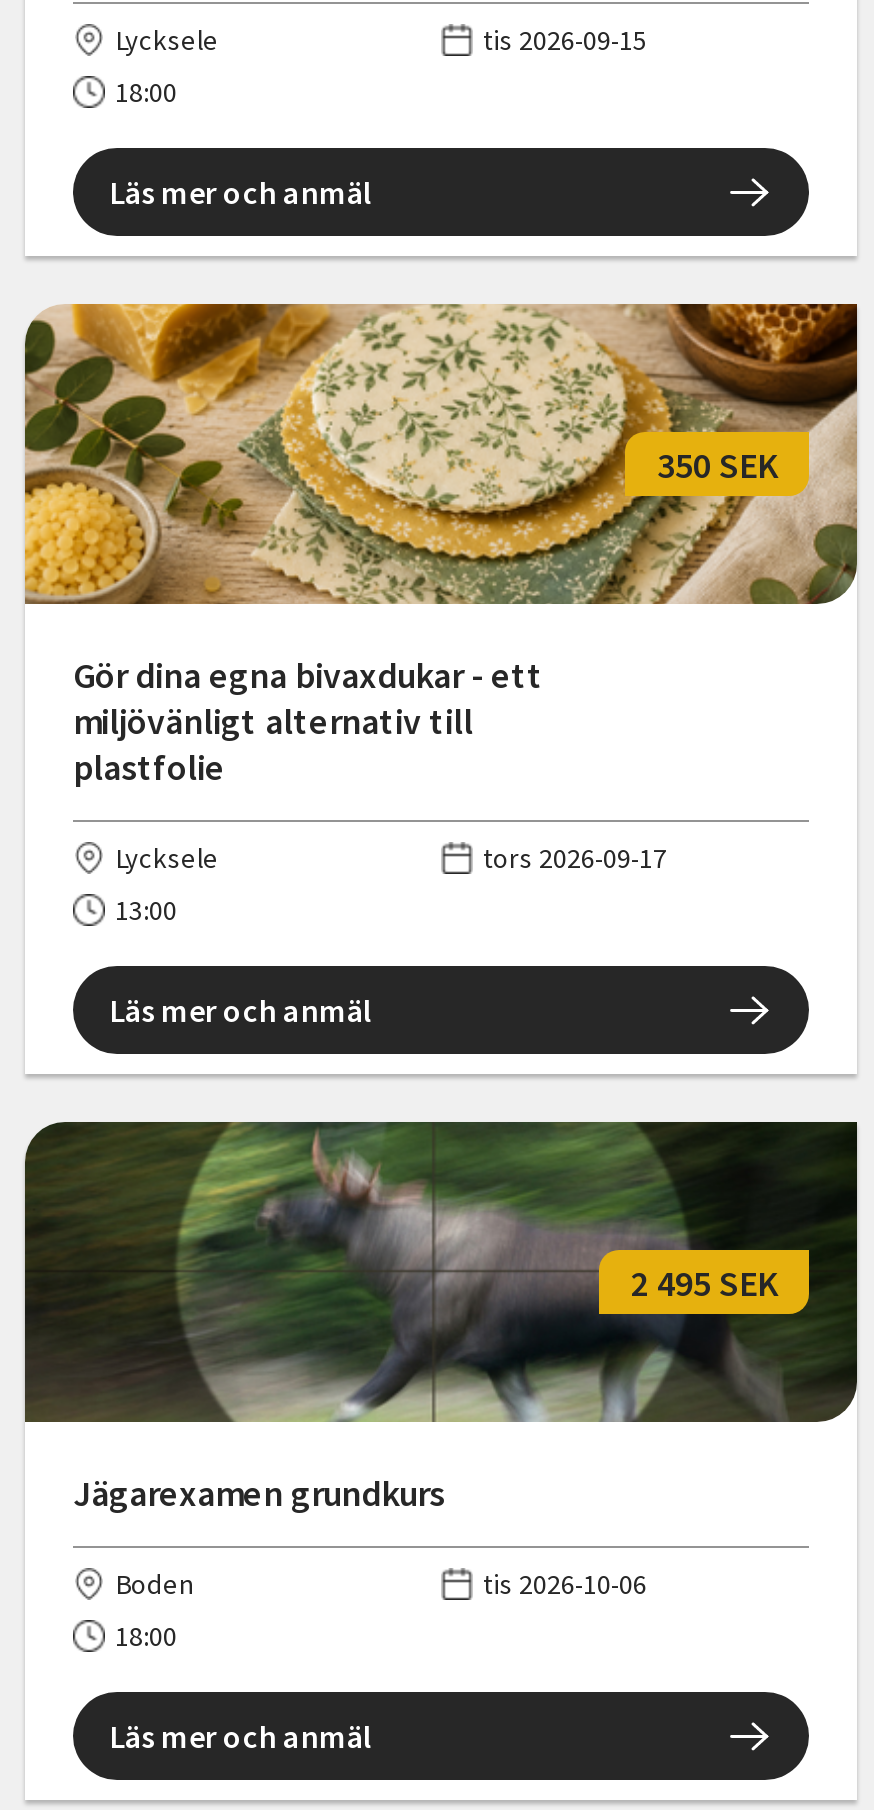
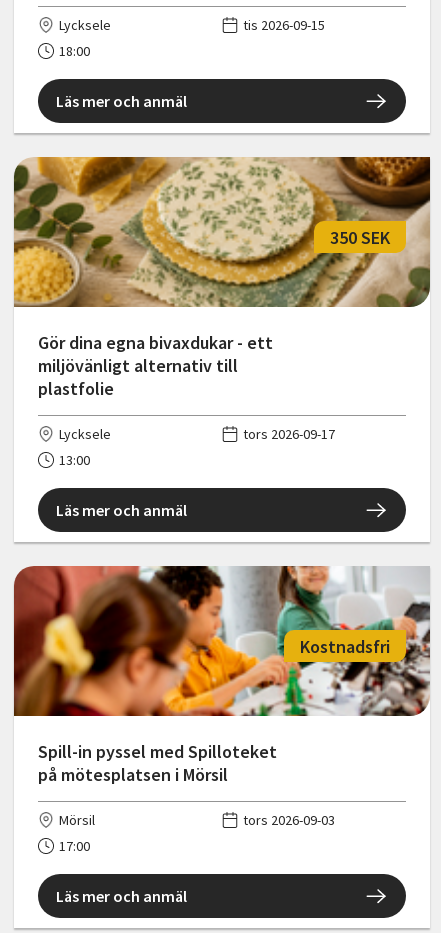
[23,1120,859,1424] [image] | 2 495 SEK -> [14,566,431,717] [image] | Kostnadsfri
[73,1471,445,1517] Jägarexamen grundkurs -> [38,740,277,786] Spill-in pyssel med Spilloteket | på mötesplatsen i Mörsil
[115,1566,647,1654] Boden | tis 2026-10-06 | 18:00 -> [59,811,335,855] Mörsil | tors 2026-09-03 | 17:00

